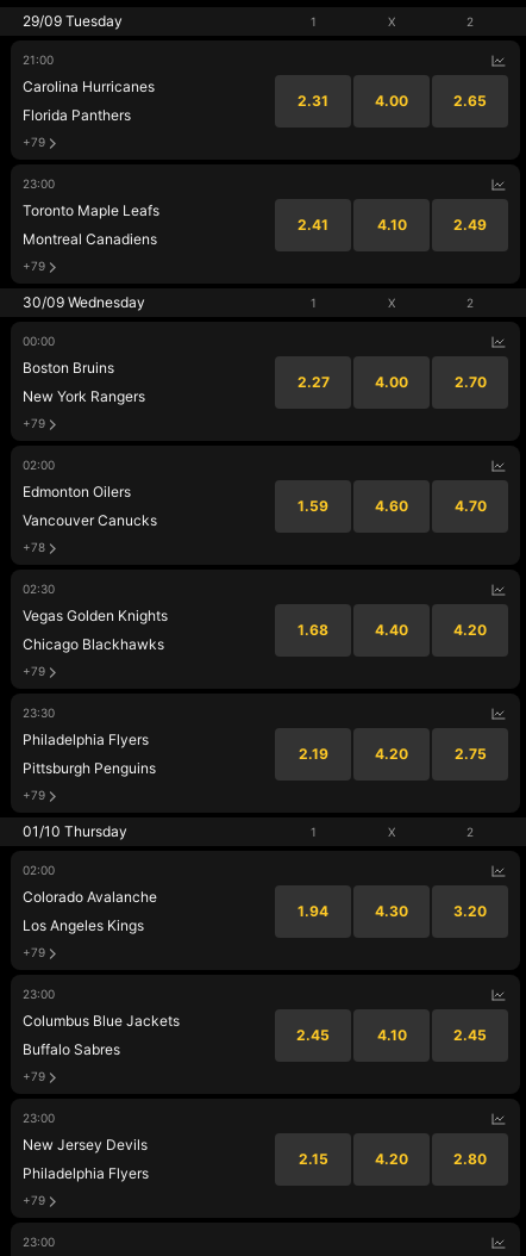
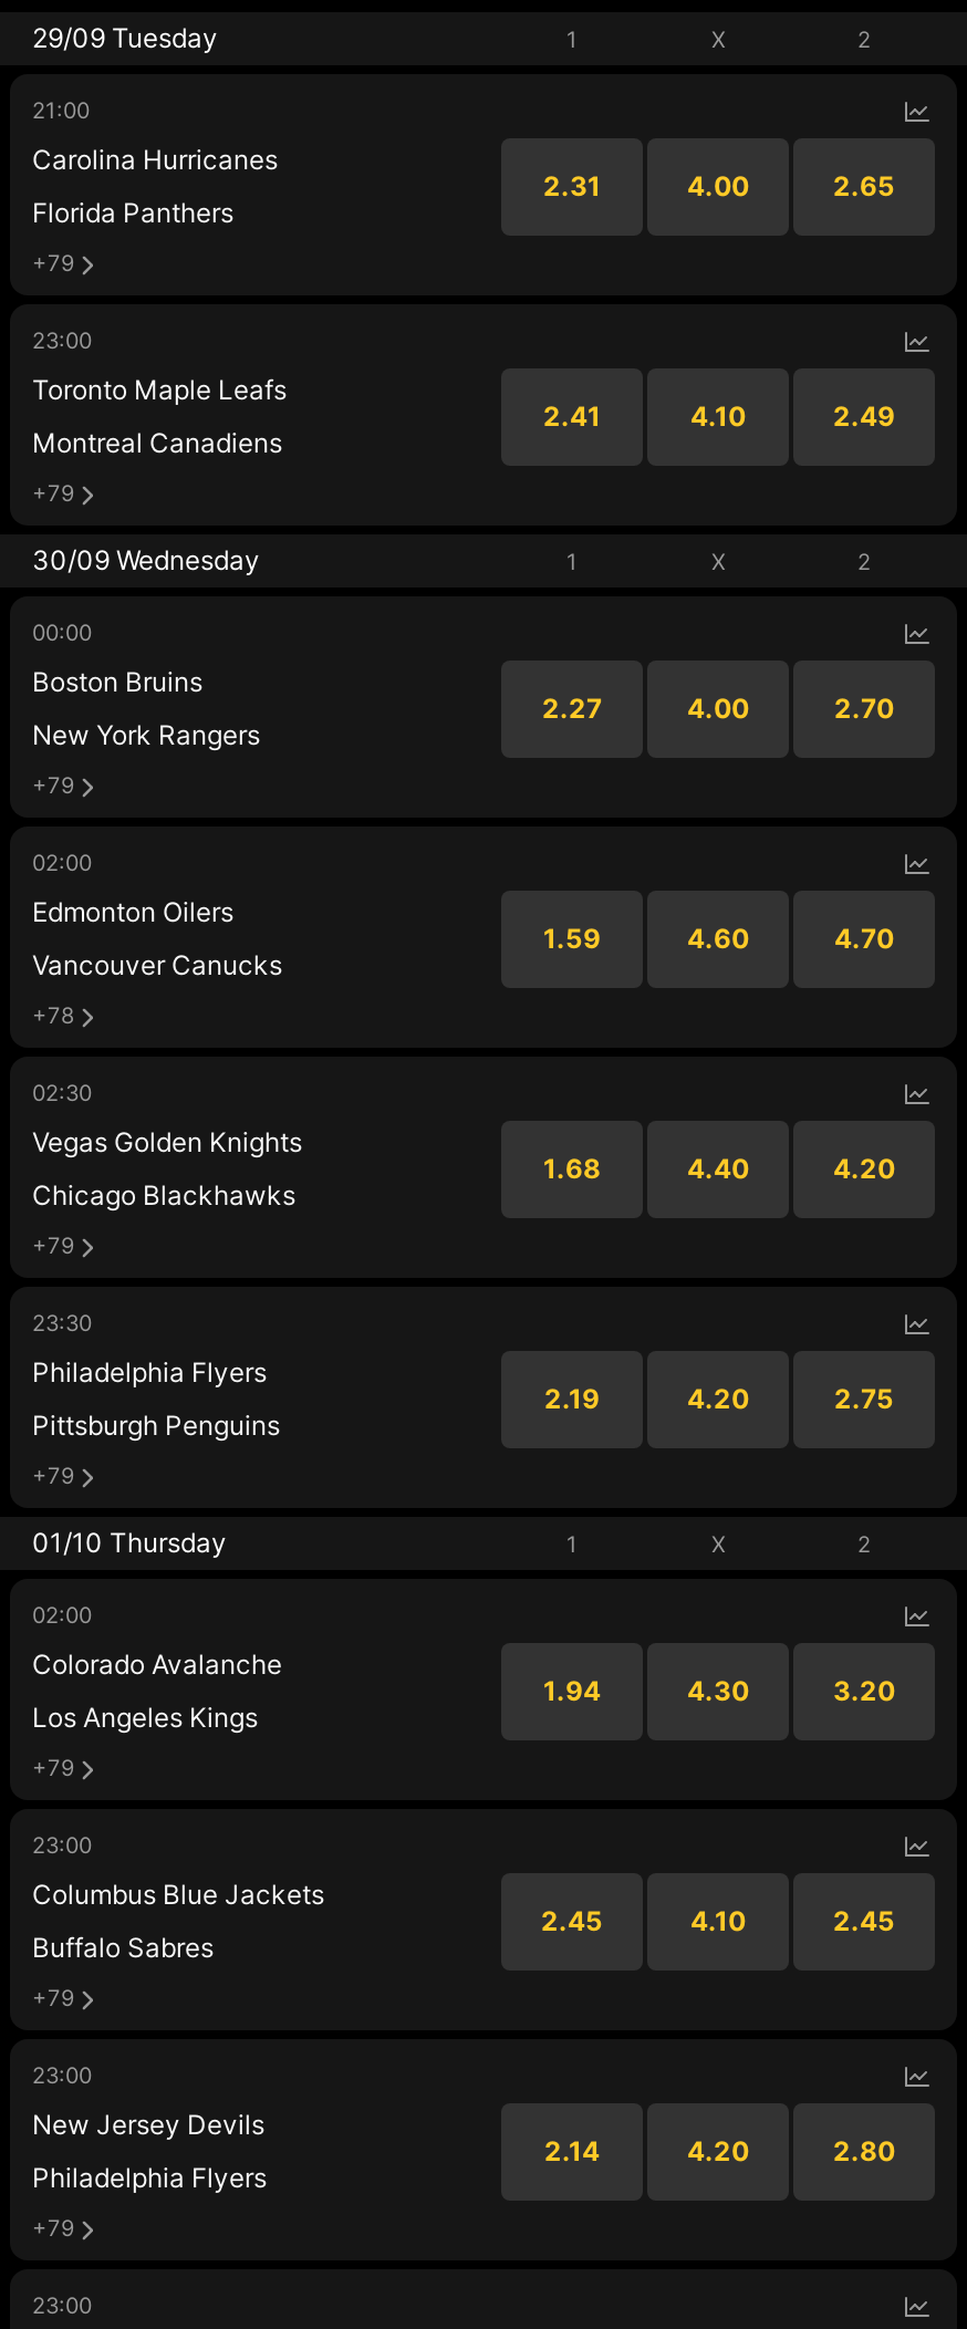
[298,1150,328,1168] 2.15 -> [544,2134,600,2167] 2.14

